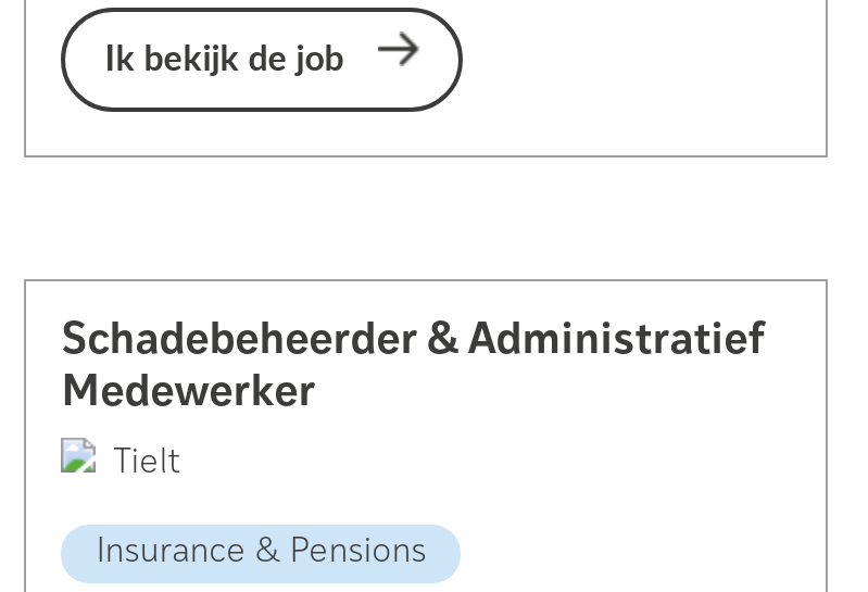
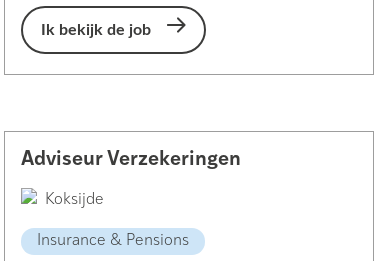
[61,320,765,416] Schadebeheerder & Administratief | Medewerker -> [21,150,241,170] Adviseur Verzekeringen
[113,446,181,481] Tielt -> [45,192,104,208] Koksijde

